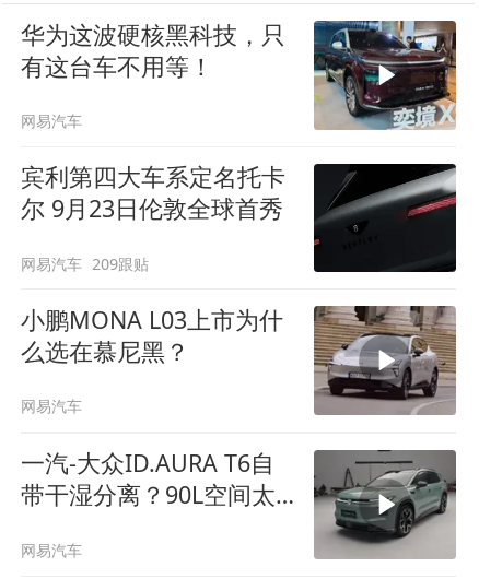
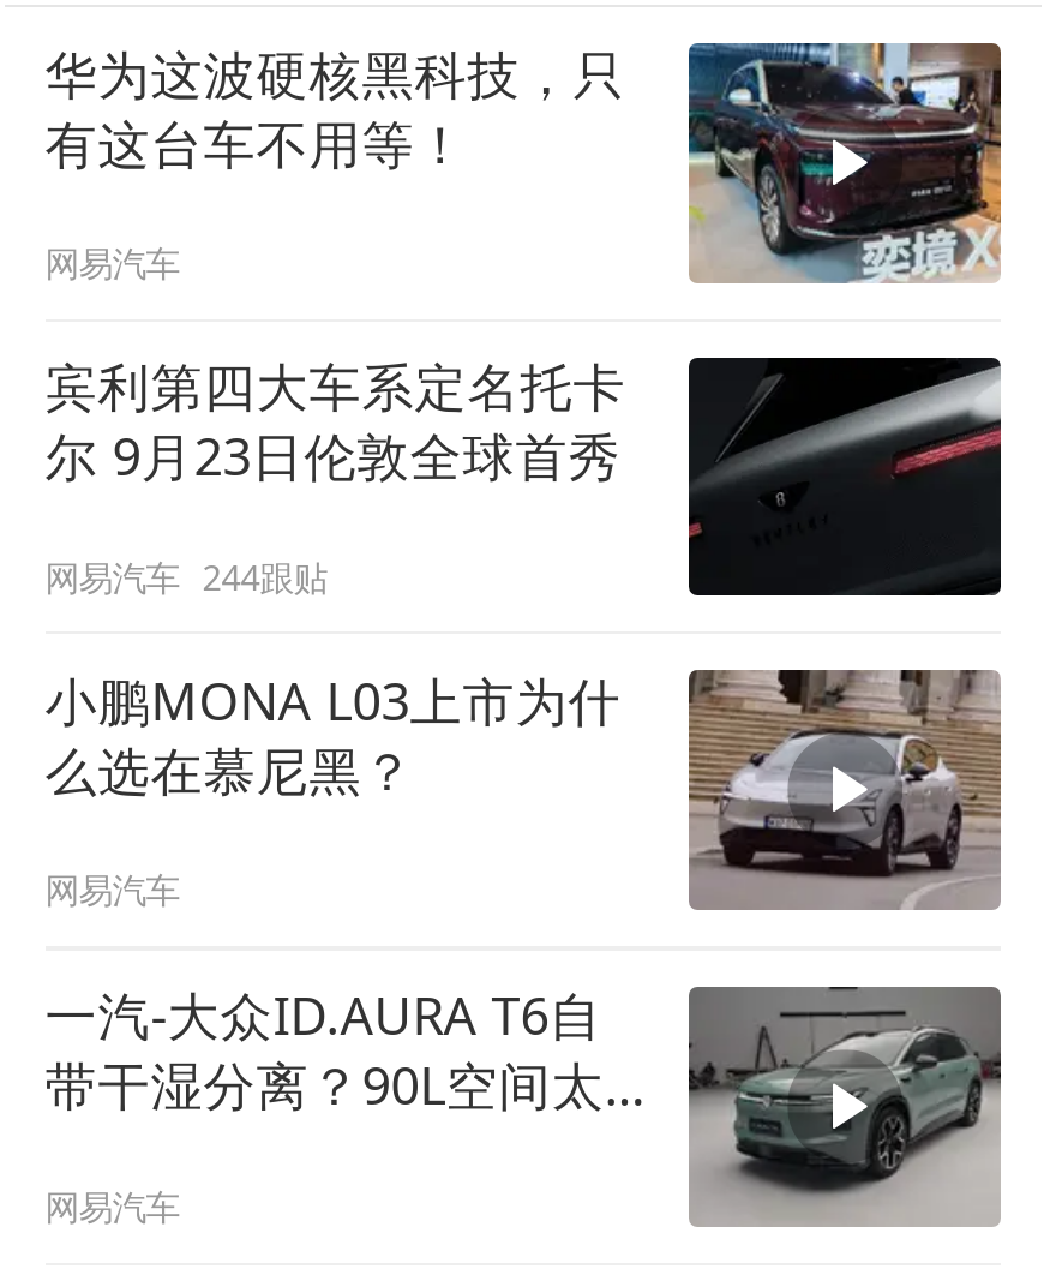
[20,253,149,274] 网易汽车 209跟贴 -> [45,554,327,600] 网易汽车 244跟贴

